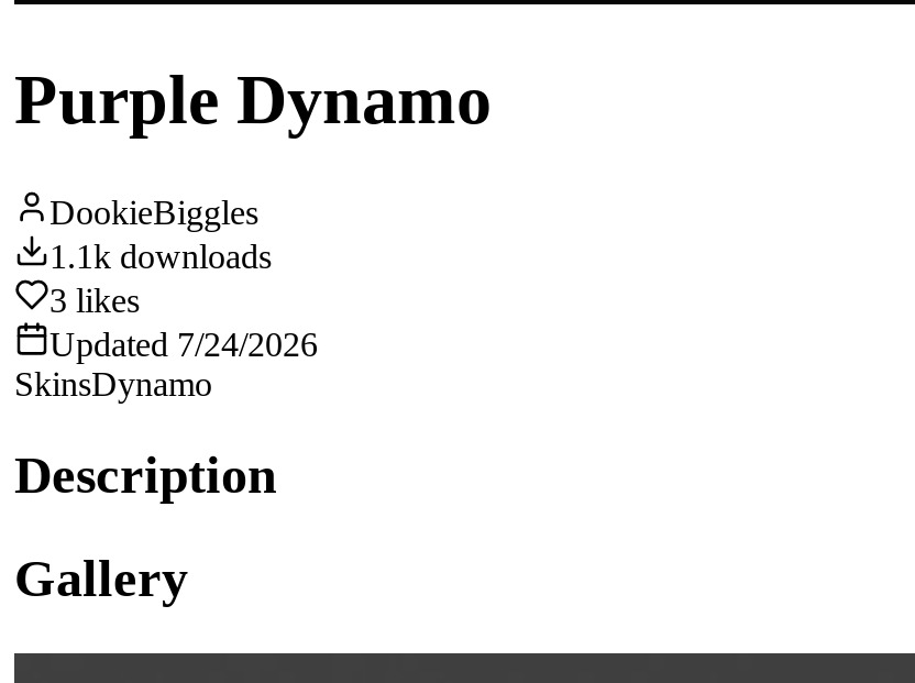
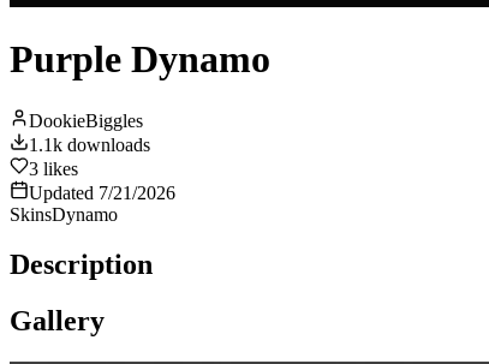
[49,324,318,362] Updated 7/24/2026 -> [29,182,175,202] Updated 7/21/2026

